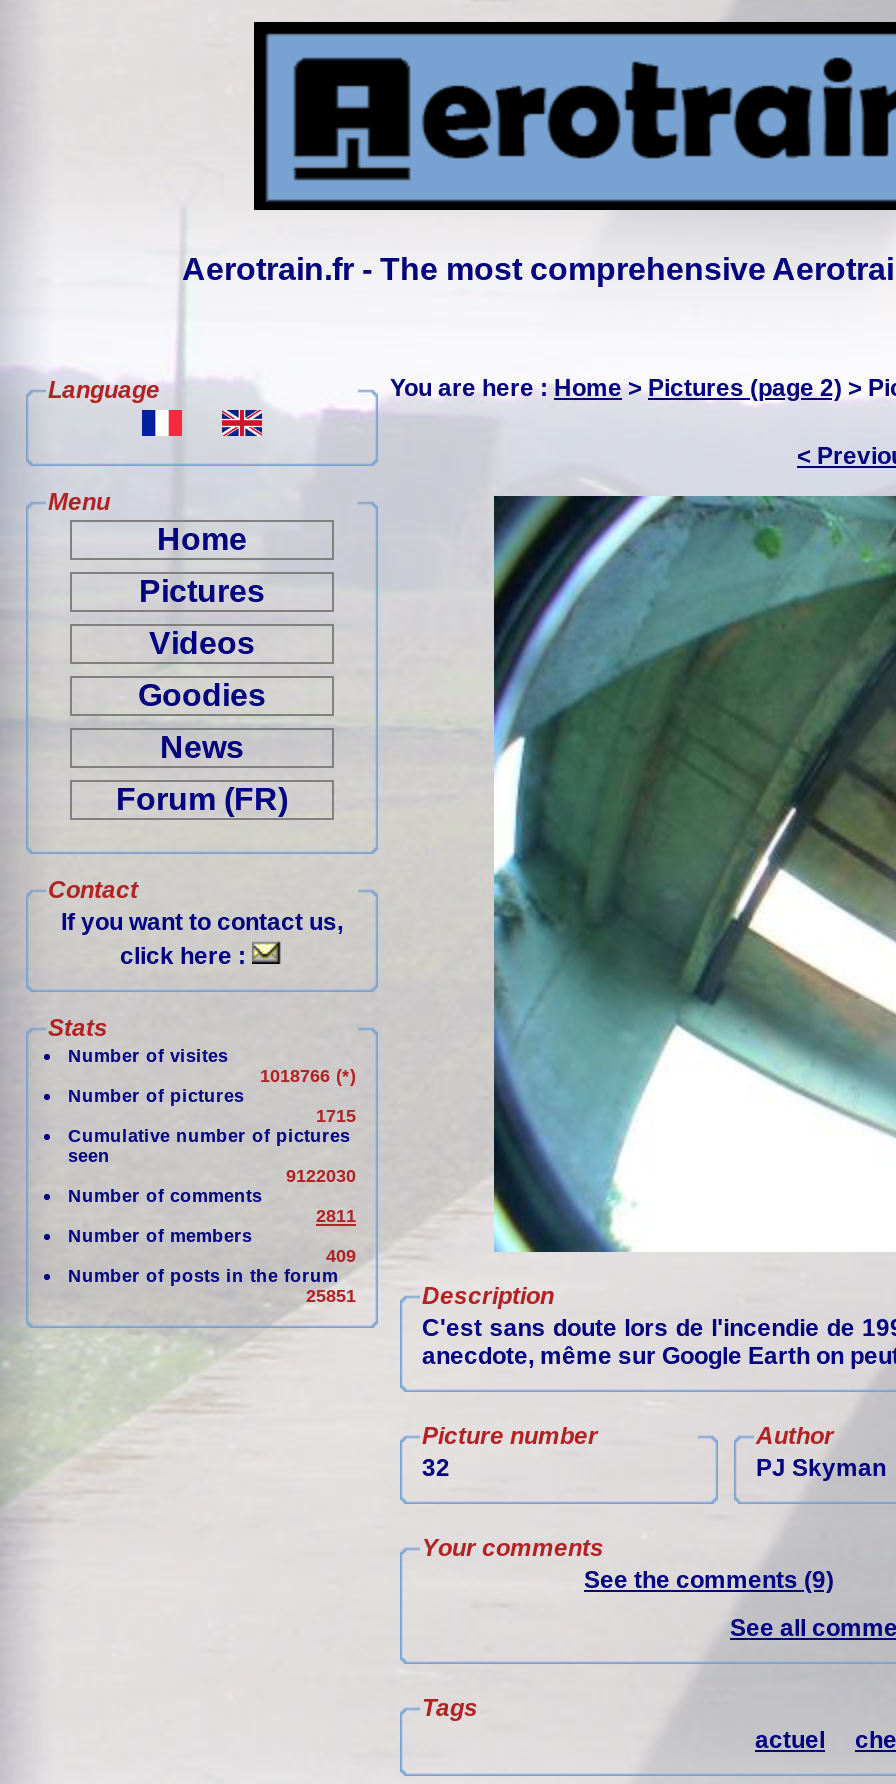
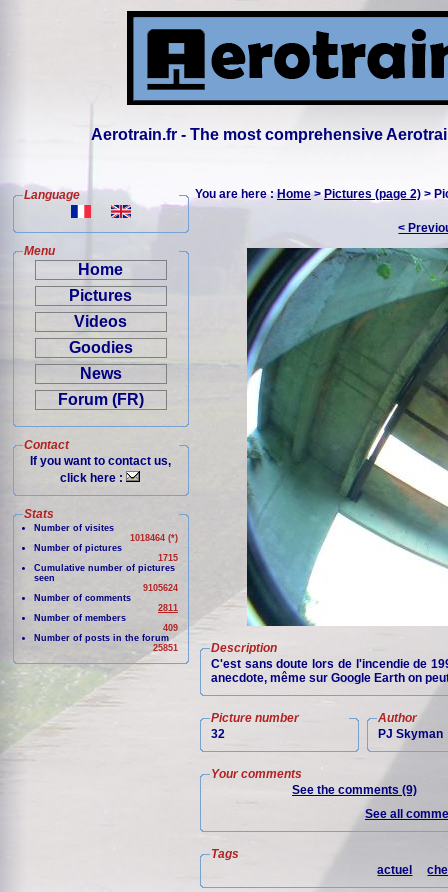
[260,1066,356,1086] 1018766 (*) -> [130,533,178,543] 1018464 (*)
[286,1166,356,1186] 9122030 -> [143,583,178,593] 9105624

